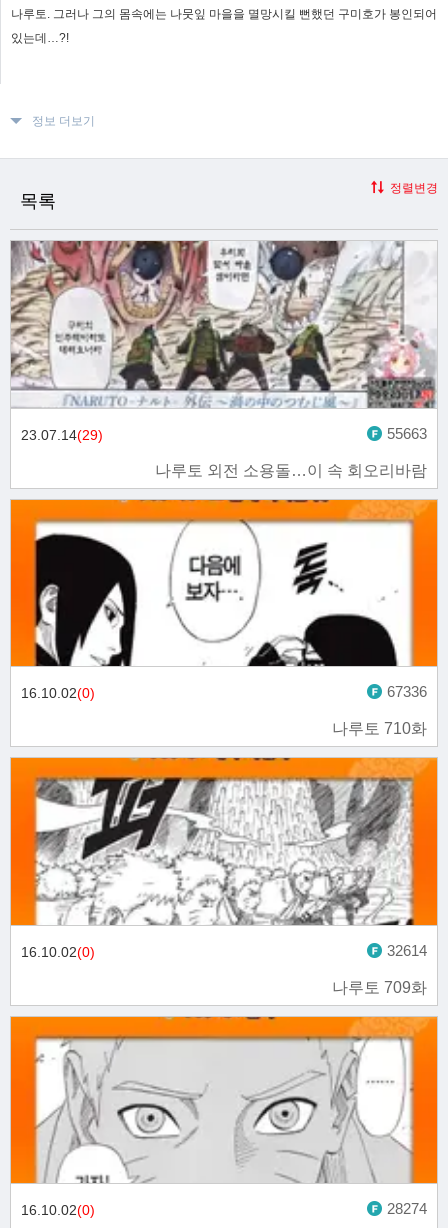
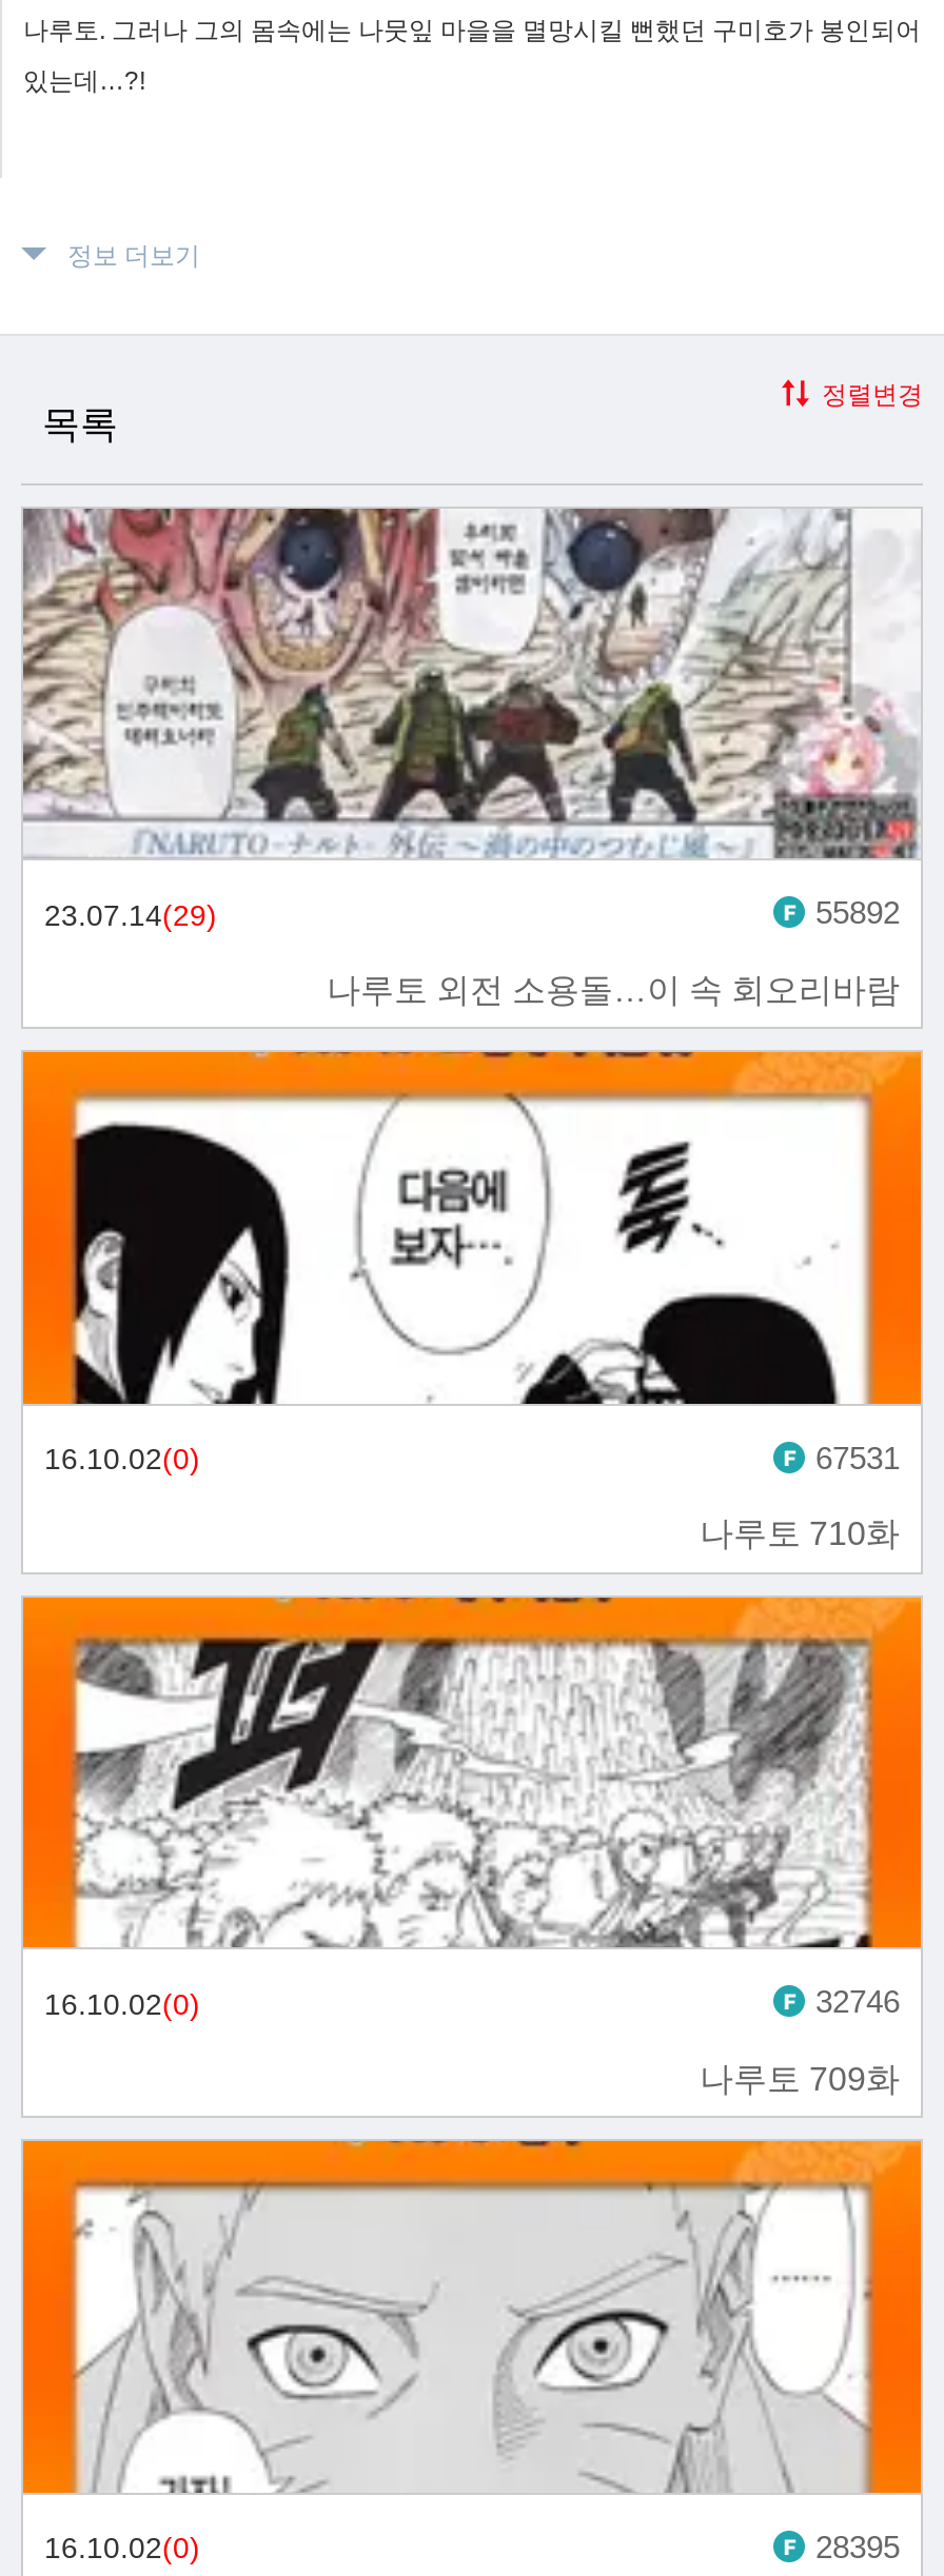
[387,425,427,442] 55663 -> [815,894,900,930] 55892
[387,683,427,700] 67336 -> [815,1438,900,1474] 67531
[387,942,427,959] 32614 -> [815,1983,900,2019] 32746
[387,1200,427,1217] 28274 -> [815,2527,900,2563] 28395

